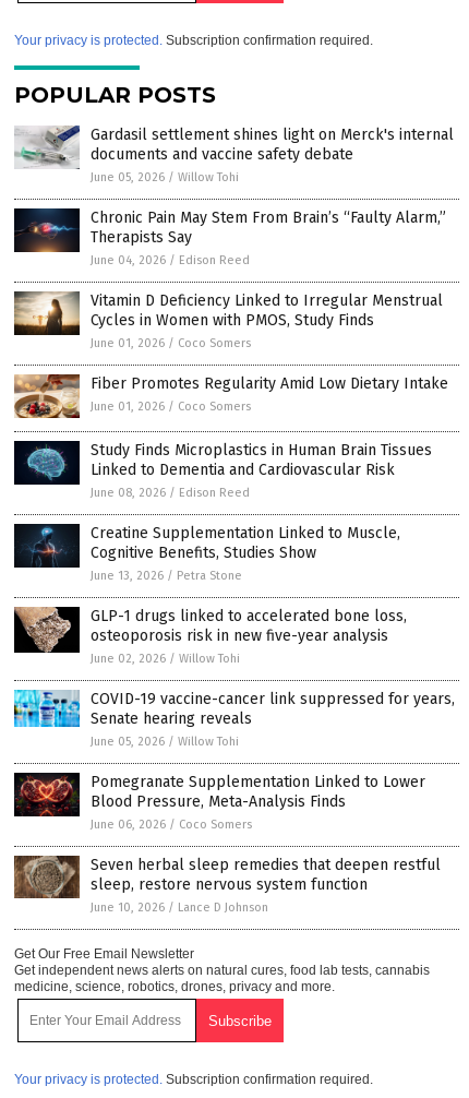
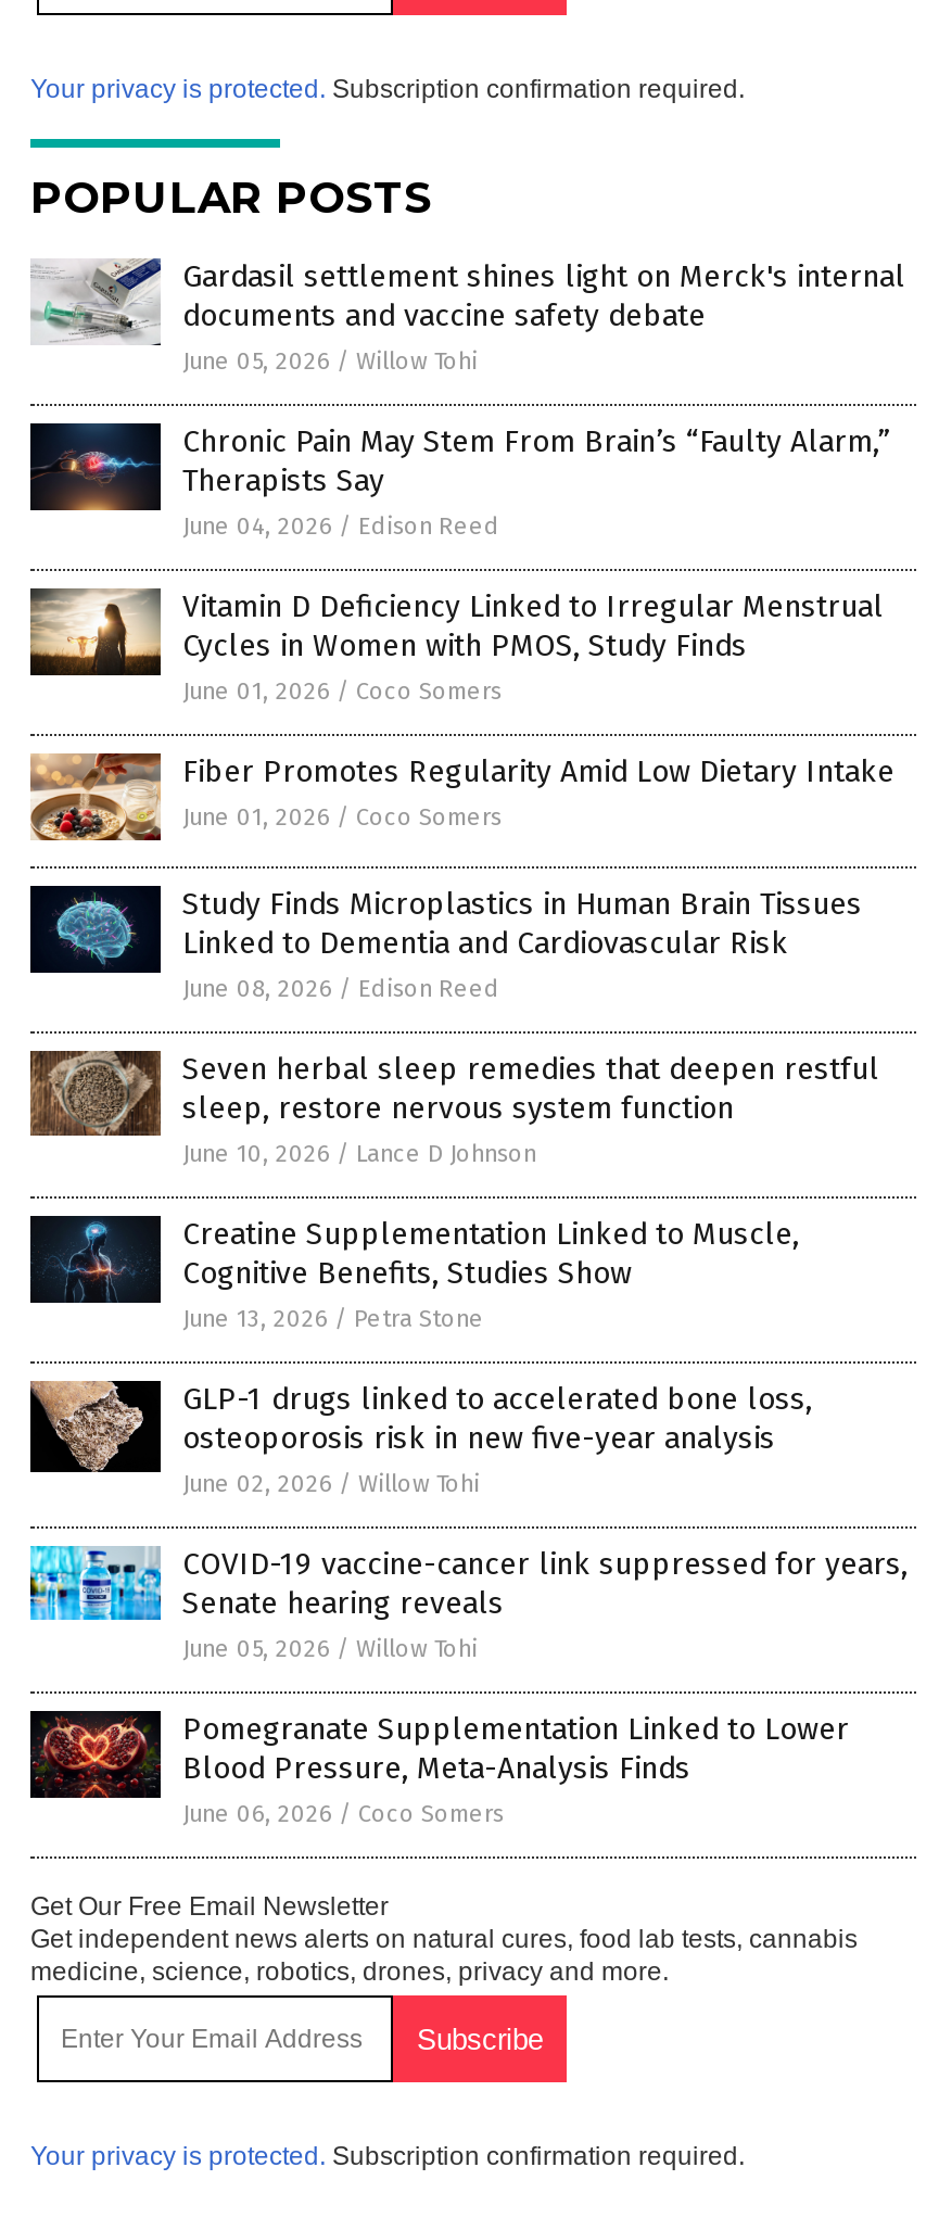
moved [14,518,455,832] -> [30,1205,908,1828]: [image] | Creatine Supplementation Linked to Muscle, | Cognitive Benefits, Studies Show | ... | Blood Pressure, Meta-Analysis Finds | June 06, 2026 / Coco Somers
moved [13,855,441,915] -> [28,1049,879,1168]: [image] | Seven herbal sleep remedies that deepen restful | sleep, restore nervous system function | June 10, 2026 / Lance D Johnson

